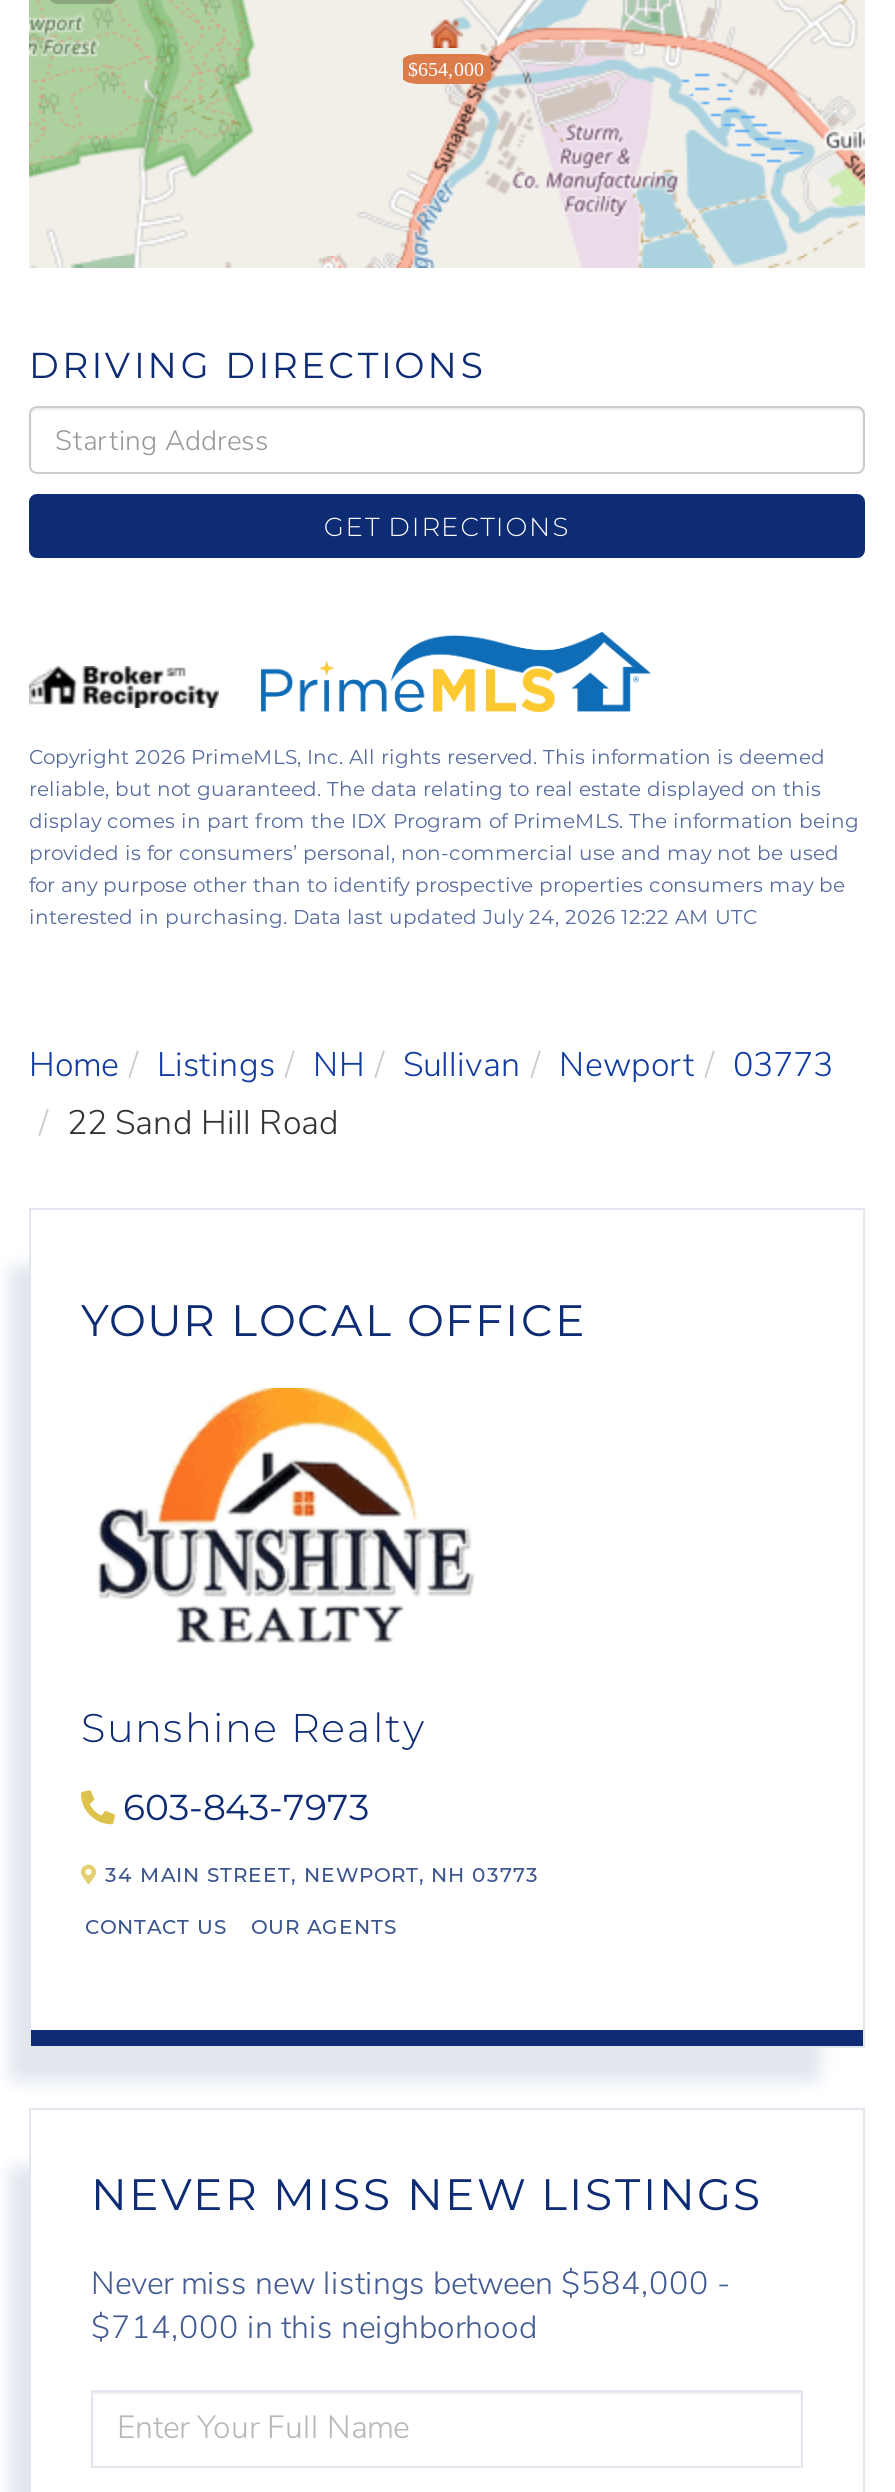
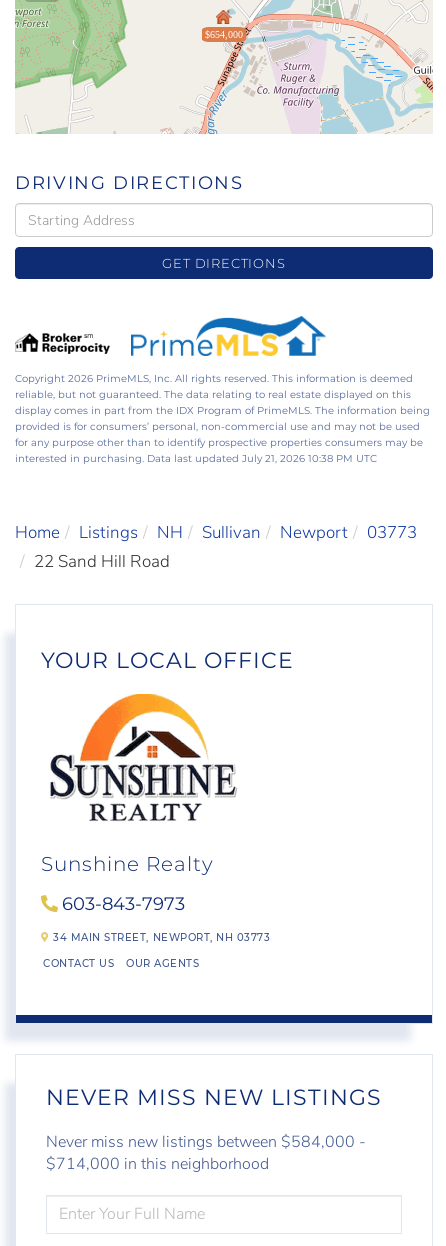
[29,905,757,931] interested in purchasing. Data last updated July 24, 2026 12:22 AM UTC -> [15,452,377,465] interested in purchasing. Data last updated July 21, 2026 10:38 PM UTC

